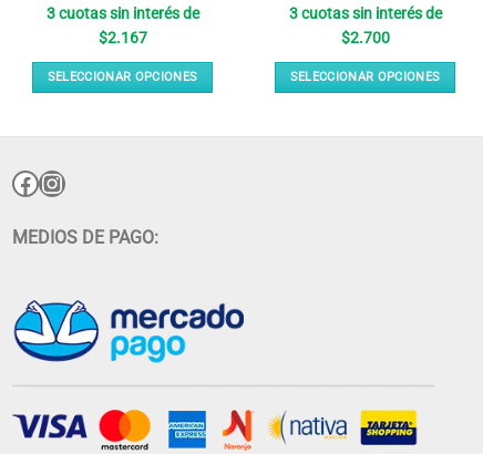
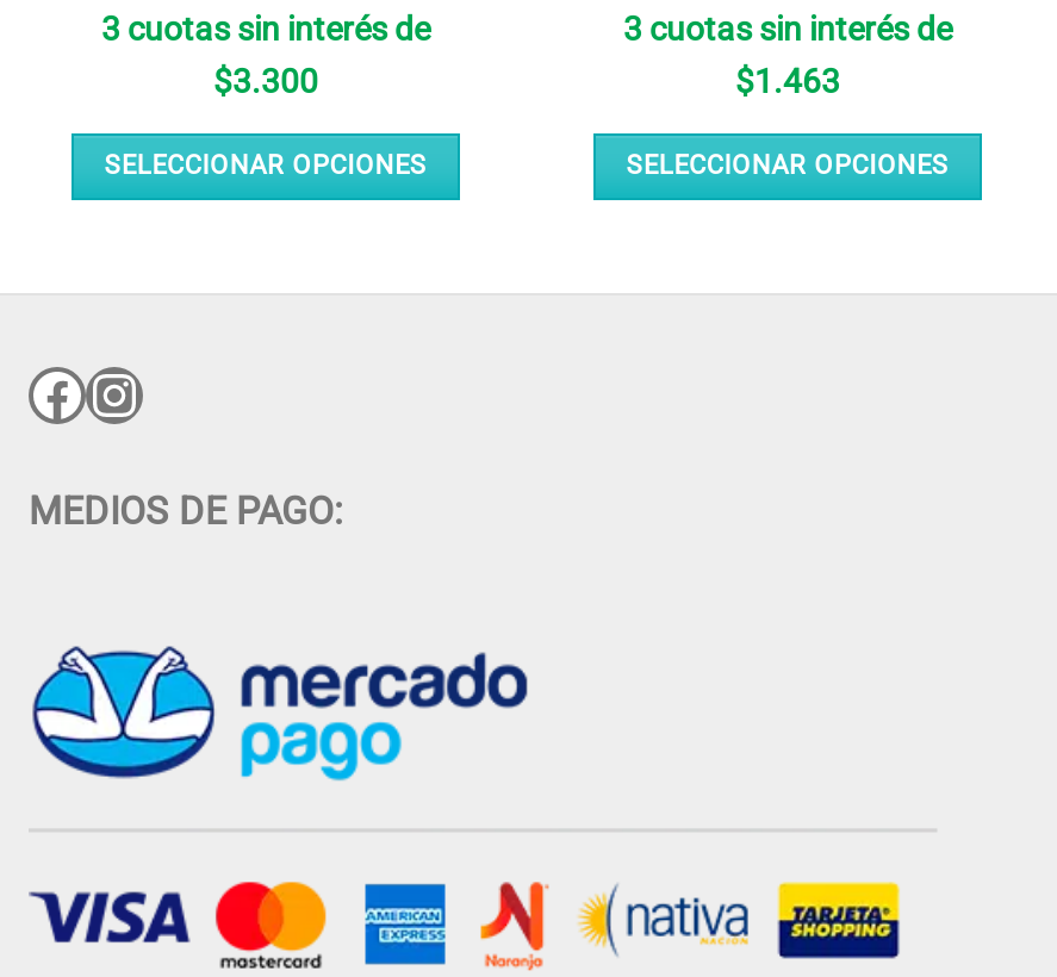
[98,29,147,47] $2.167 -> [213,62,318,101] $3.300
[341,29,389,47] $2.700 -> [735,62,840,101] $1.463

